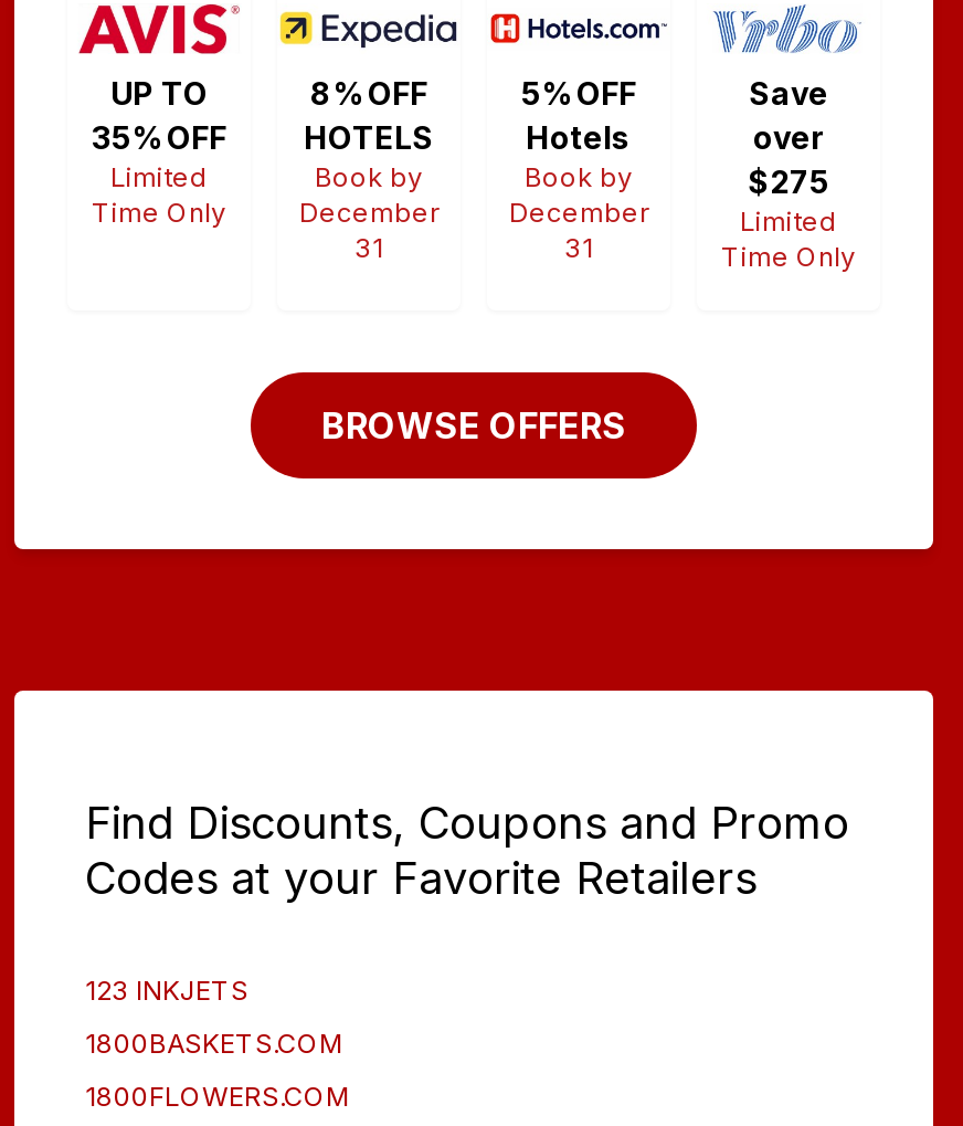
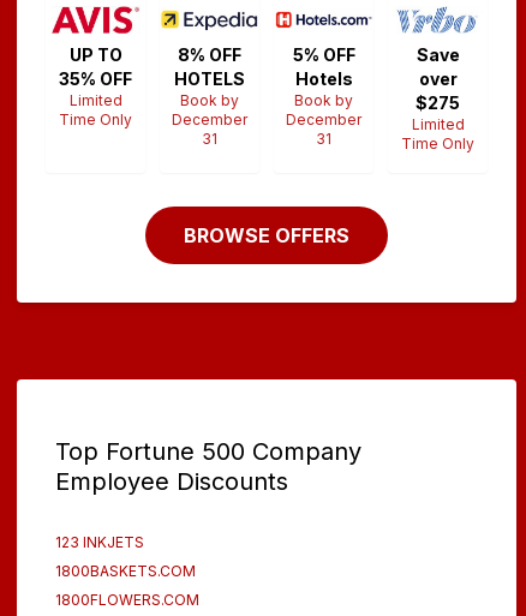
[85,797,849,905] Find Discounts, Coupons and Promo | Codes at your Favorite Retailers -> [55,437,361,496] Top Fortune 500 Company | Employee Discounts

